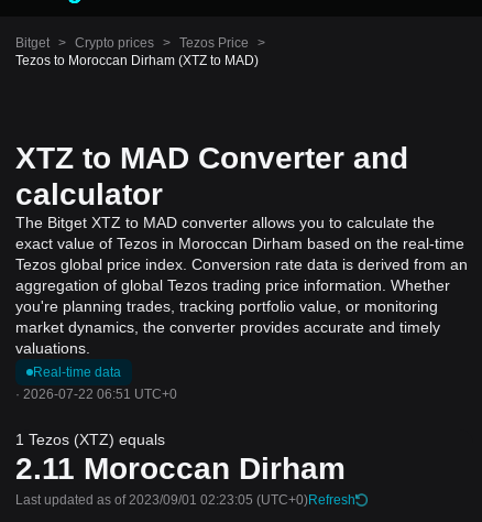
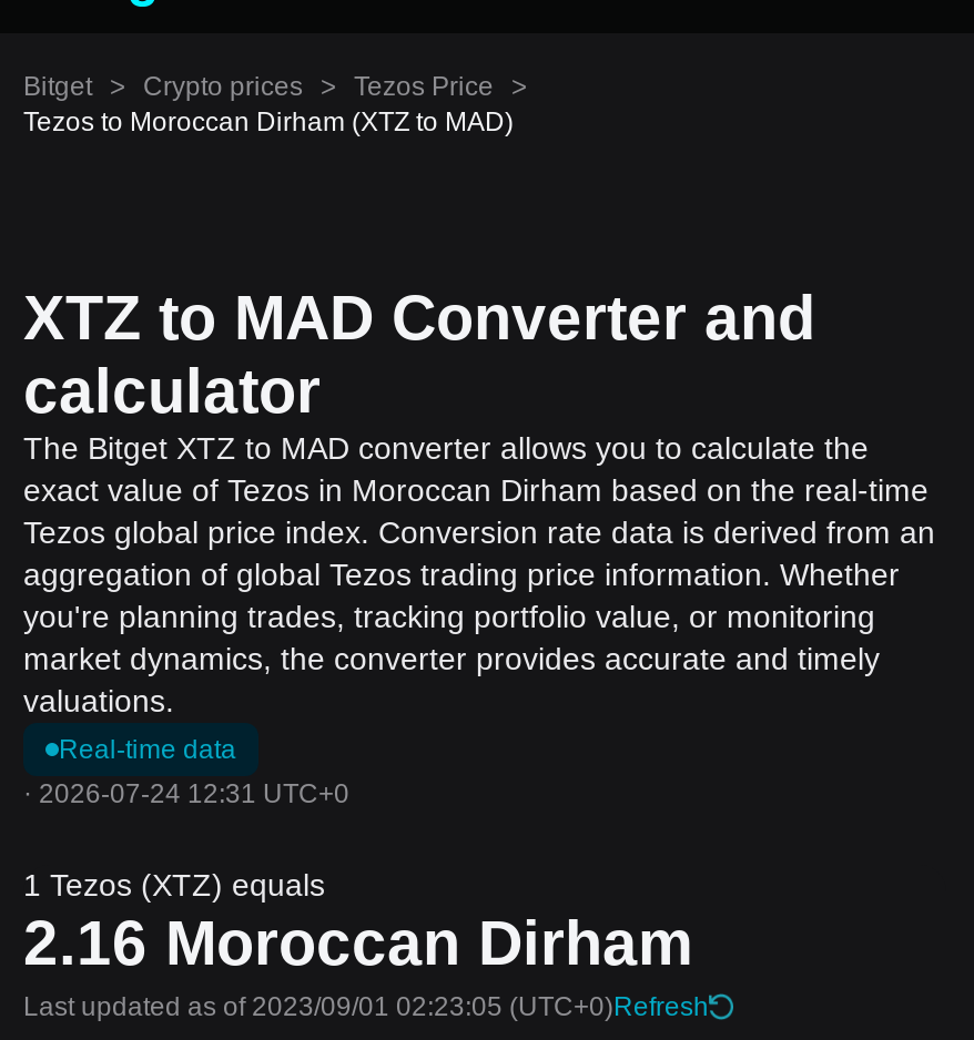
[15,387,177,402] · 2026-07-22 06:51 UTC+0 -> [23,778,349,809] · 2026-07-24 12:31 UTC+0
[15,452,346,486] 2.11 Moroccan Dirham -> [23,909,693,978] 2.16 Moroccan Dirham

